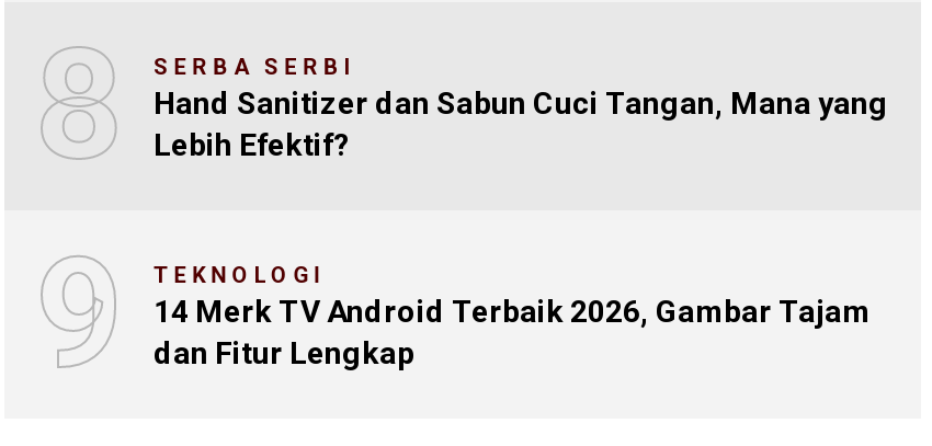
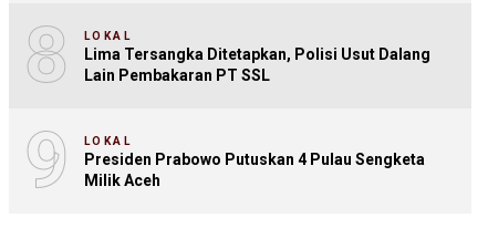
[154,55,888,163] SERBA SERBI | Hand Sanitizer dan Sabun Cuci Tangan, Mana yang | Lebih Efektif? -> [84,30,430,84] LOKAL | Lima Tersangka Ditetapkan, Polisi Usut Dalang | Lain Pembakaran PT SSL
[154,263,871,371] TEKNOLOGI | 14 Merk TV Android Terbaik 2026, Gambar Tajam | dan Fitur Lengkap -> [84,135,425,189] LOKAL | Presiden Prabowo Putuskan 4 Pulau Sengketa | Milik Aceh

